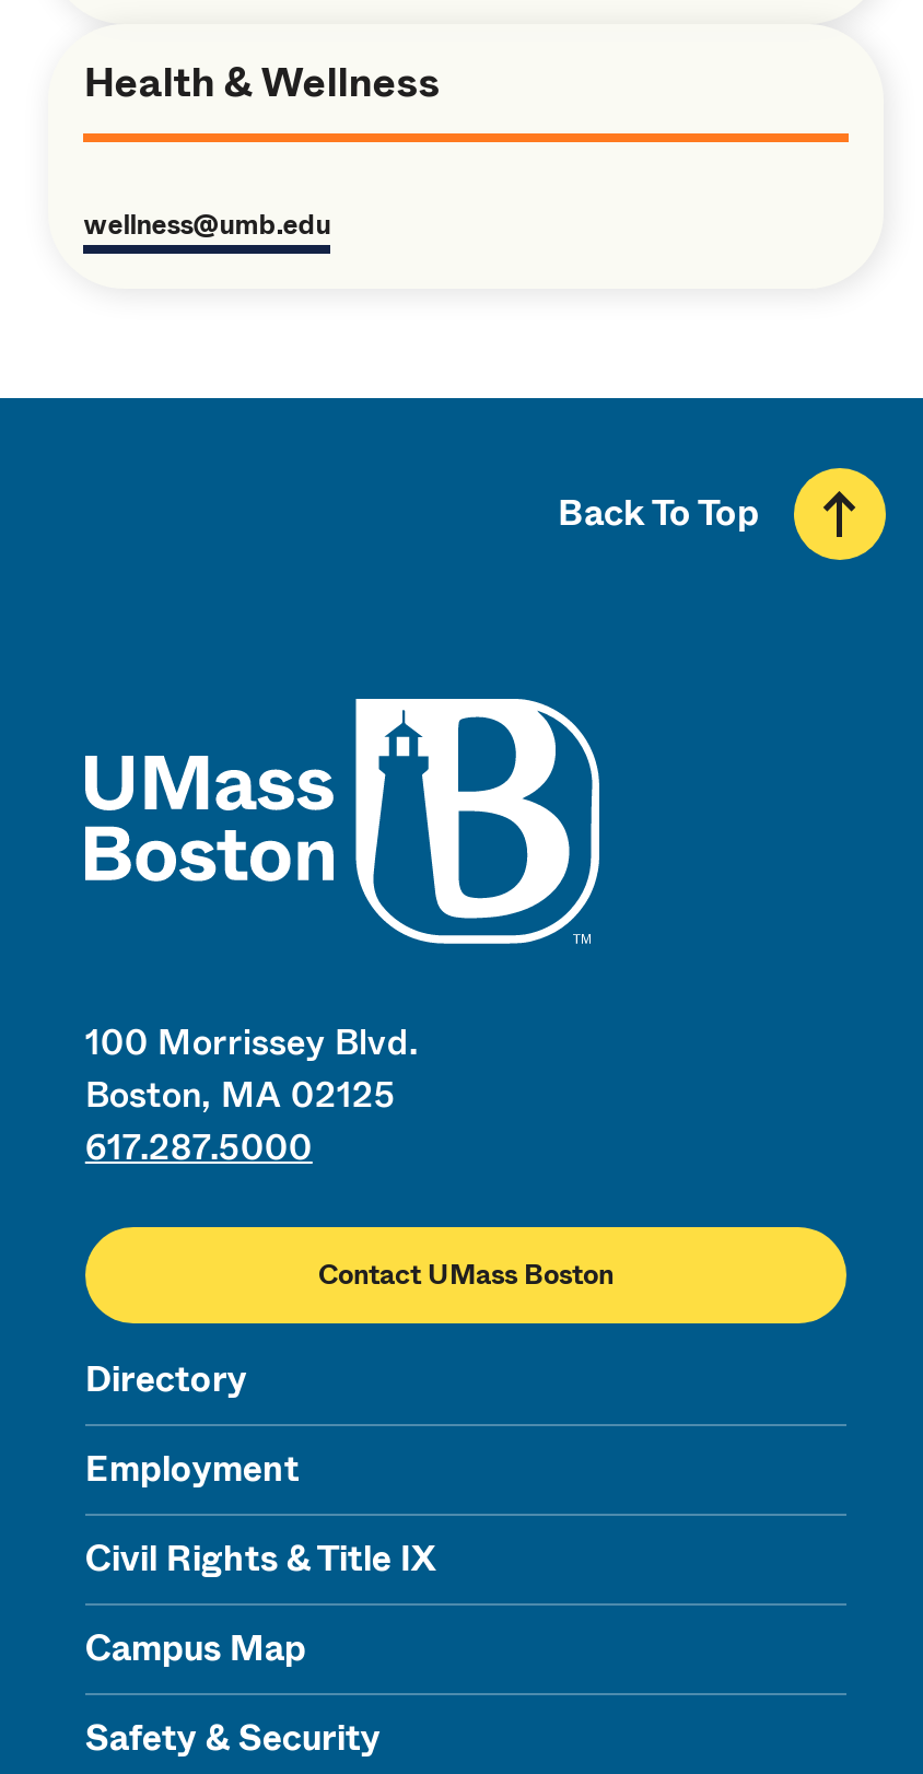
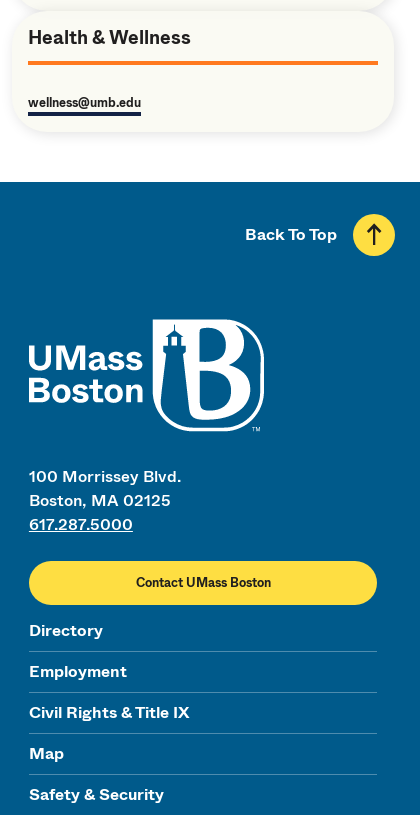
[85,1624,306,1674] Campus Map -> [29,742,64,765] Map

